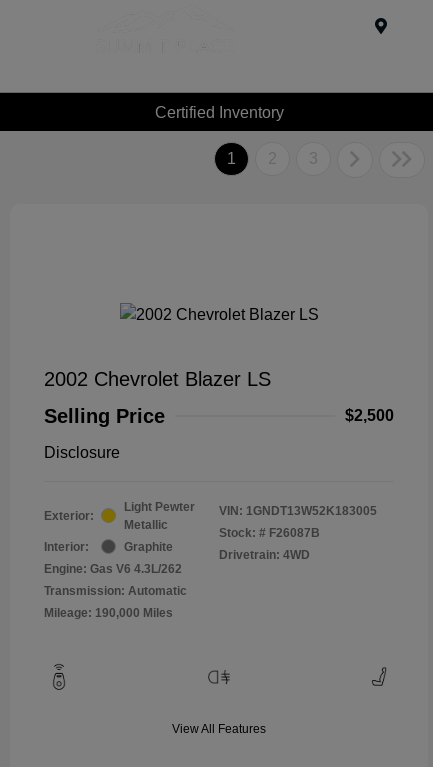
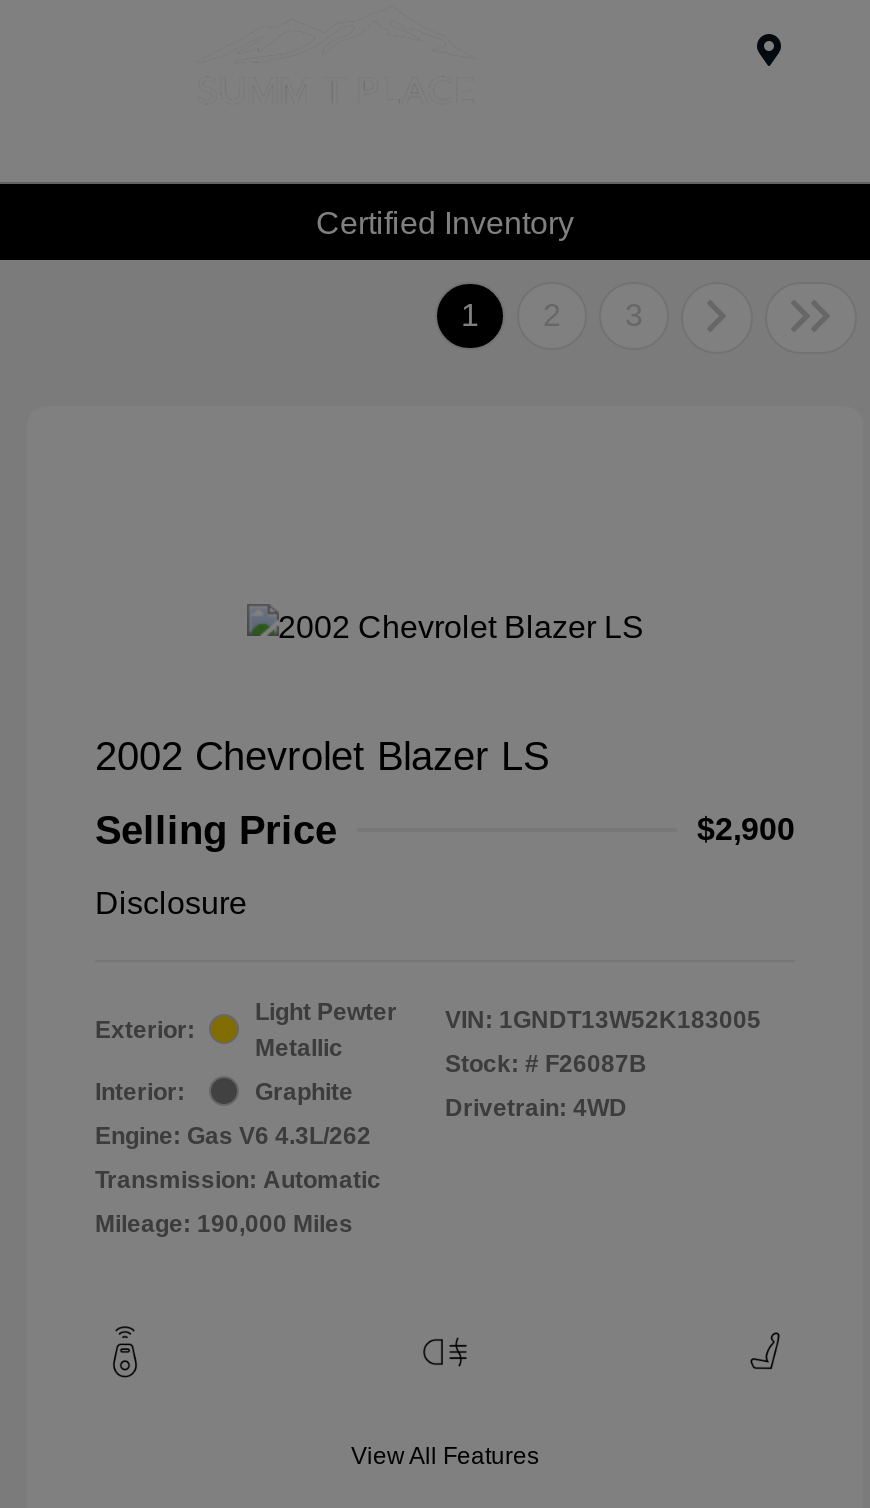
[345,407,394,424] $2,500 -> [697,812,795,846] $2,900

